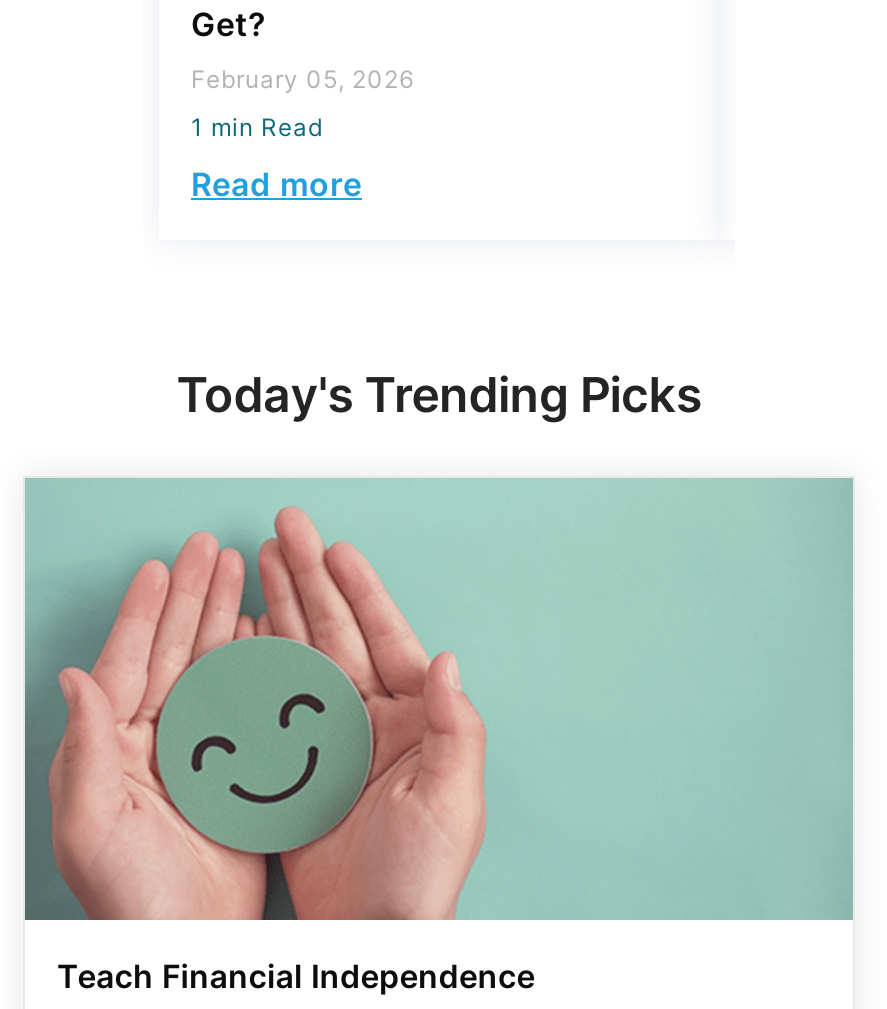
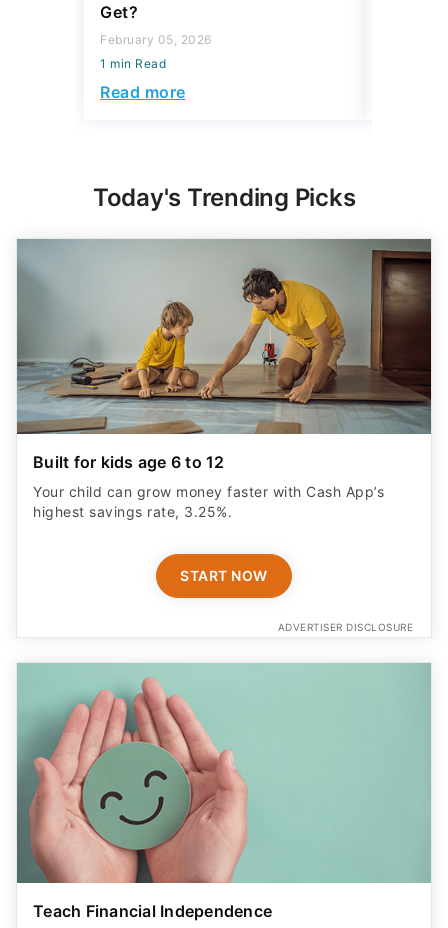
none -> [17,239,432,519] [image] | Built for kids age 6 to 12 | Your child can grow money faster with Cash App’s | highest savings rate, 3.25%.
none -> [180,566,413,632] START NOW | ADVERTISER DISCLOSURE

